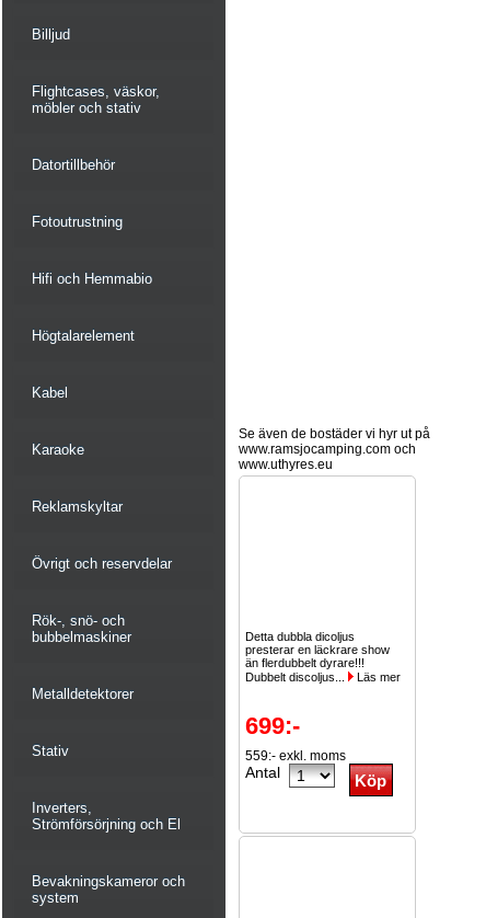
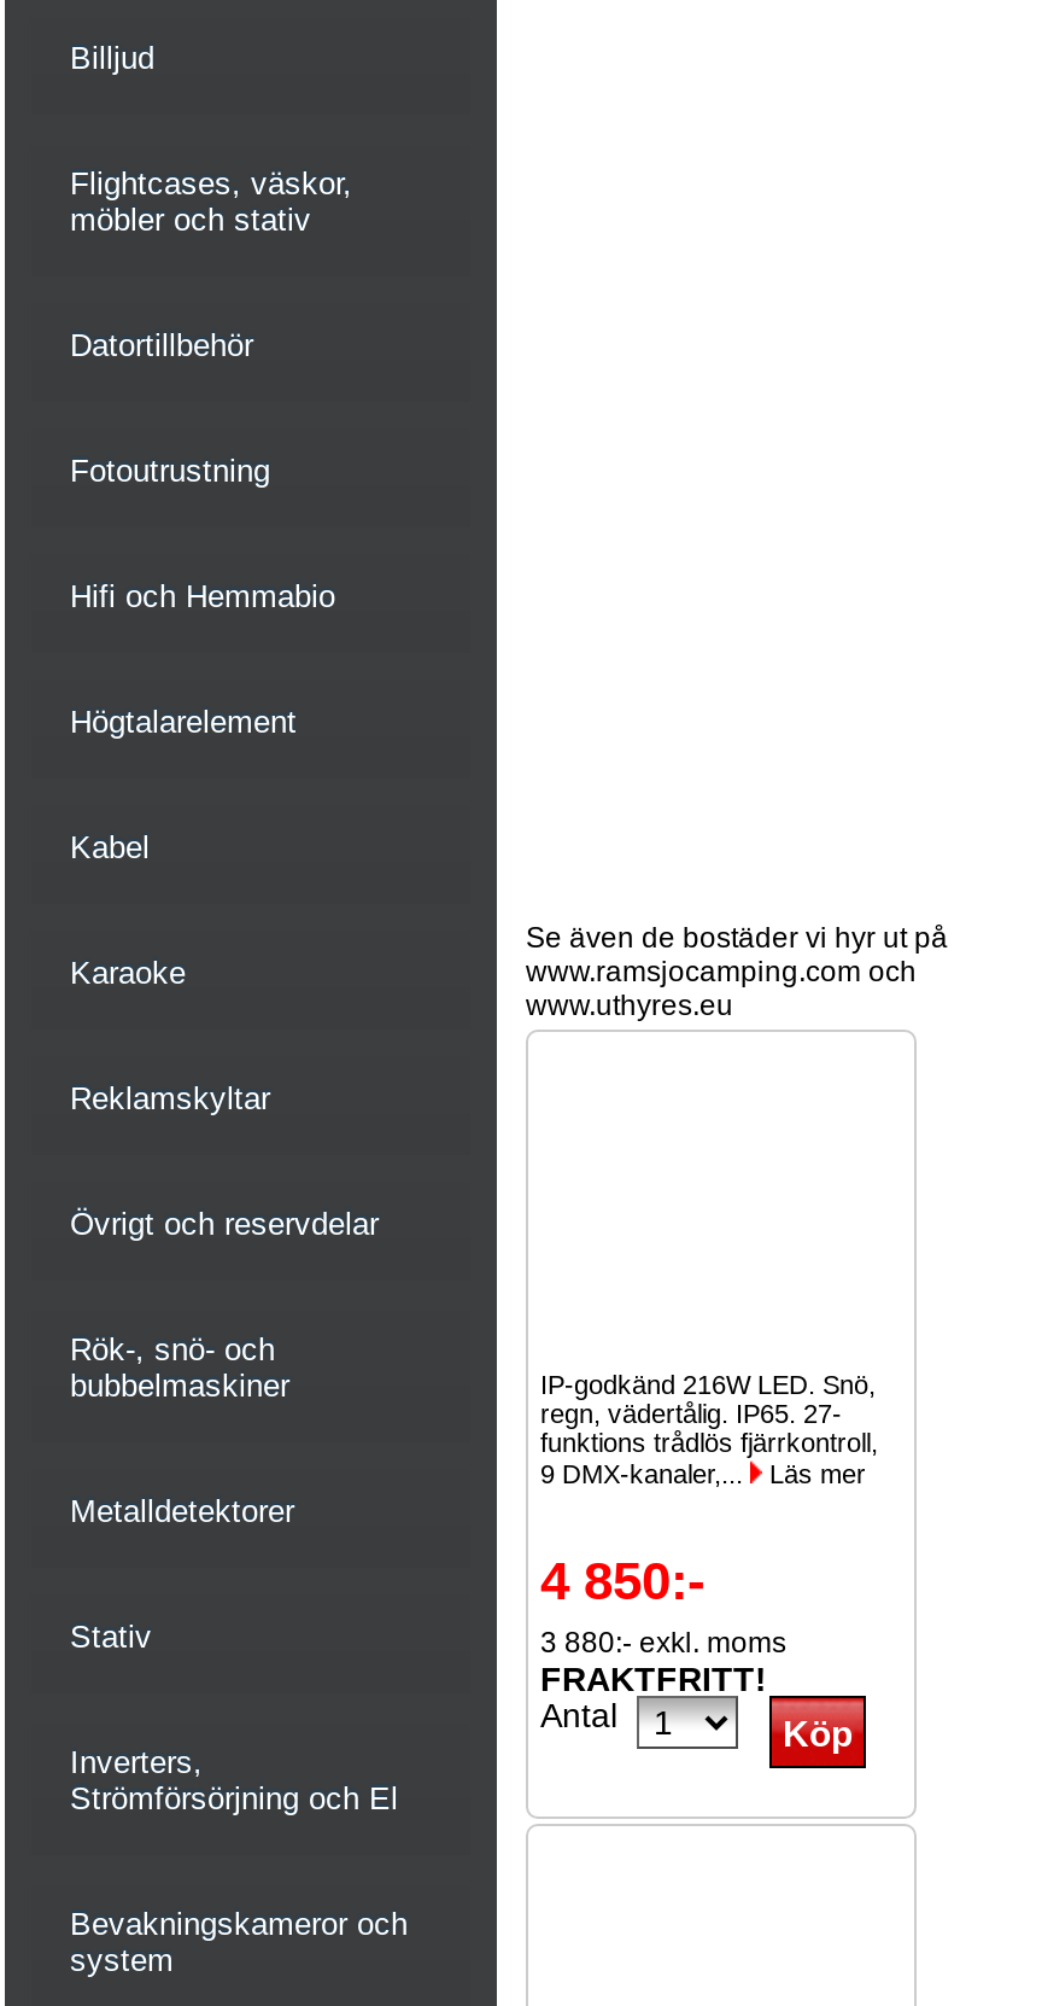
[245,630,401,684] Detta dubbla dicoljus | presterar en läckrare show | än flerdubbelt dyrare!!! | Dubbelt discoljus... Läs mer -> [540,1370,878,1488] IP-godkänd 216W LED. Snö, | regn, vädertålig. IP65. 27- | funktions trådlös fjärrkontroll, | 9 DMX-kanaler,... Läs mer
[245,712,346,764] 699:- | 559:- exkl. moms -> [540,1551,786,1698] 4 850:- | 3 880:- exkl. moms | FRAKTFRITT!

